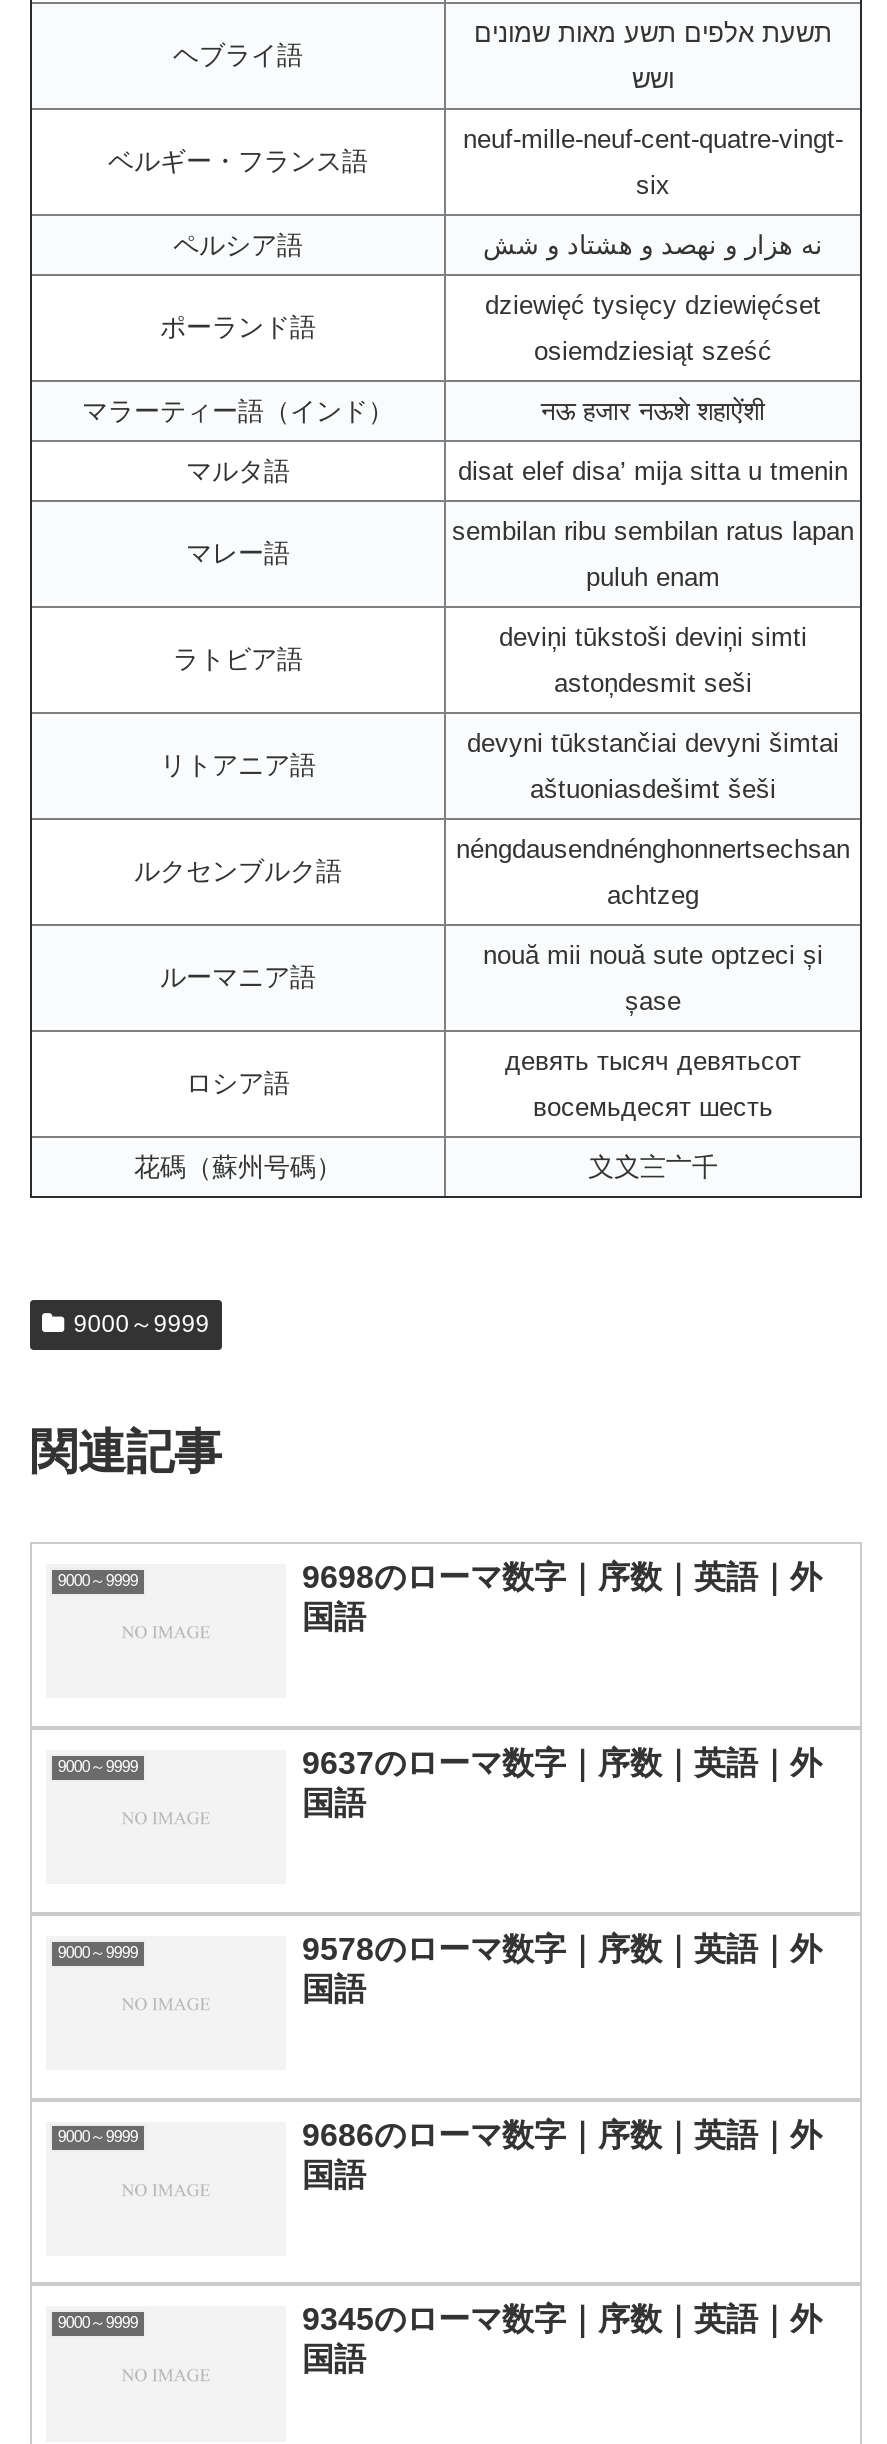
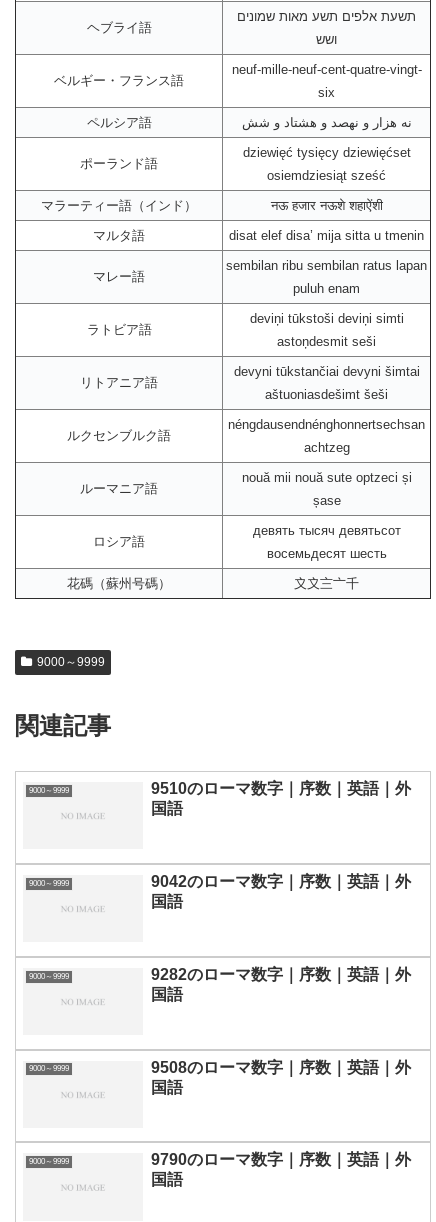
[302,1560,822,1594] 9698のローマ数字｜序数｜英語｜外 -> [151,780,411,797] 9510のローマ数字｜序数｜英語｜外
[302,1746,822,1780] 9637のローマ数字｜序数｜英語｜外 -> [151,873,411,890] 9042のローマ数字｜序数｜英語｜外
[302,1931,822,1965] 9578のローマ数字｜序数｜英語｜外 -> [151,966,411,983] 9282のローマ数字｜序数｜英語｜外
[302,2117,822,2151] 9686のローマ数字｜序数｜英語｜外 -> [151,1059,411,1076] 9508のローマ数字｜序数｜英語｜外
[302,2303,822,2337] 9345のローマ数字｜序数｜英語｜外 -> [151,1151,411,1168] 9790のローマ数字｜序数｜英語｜外

